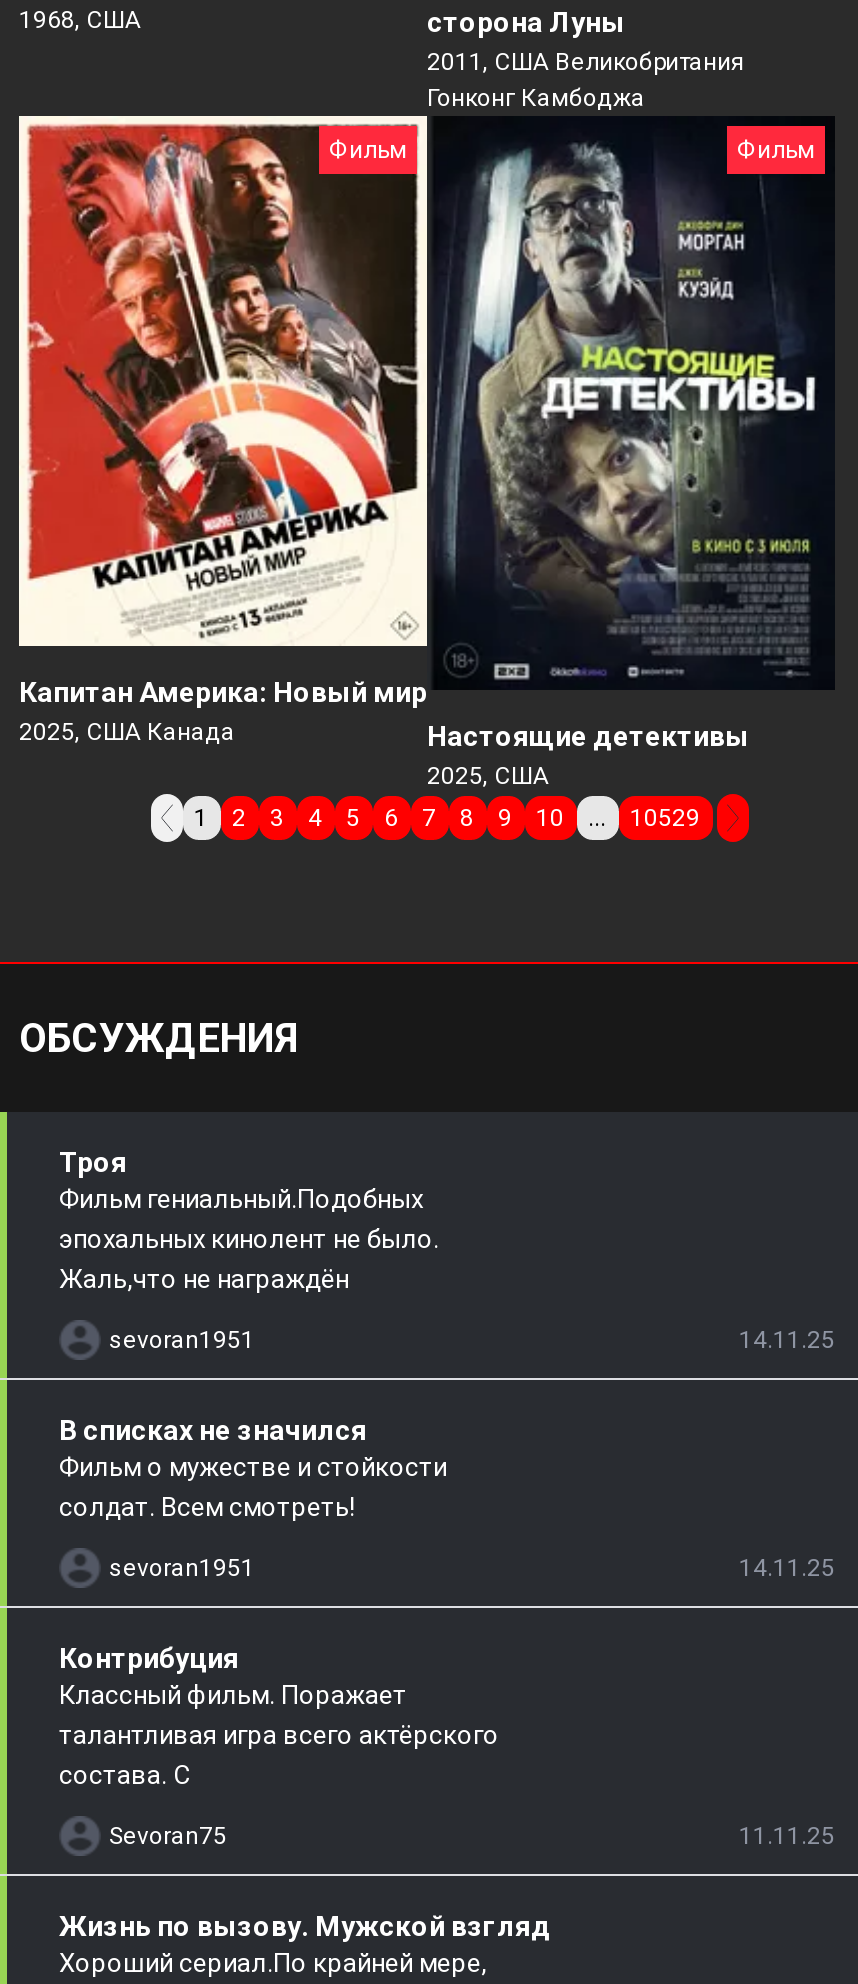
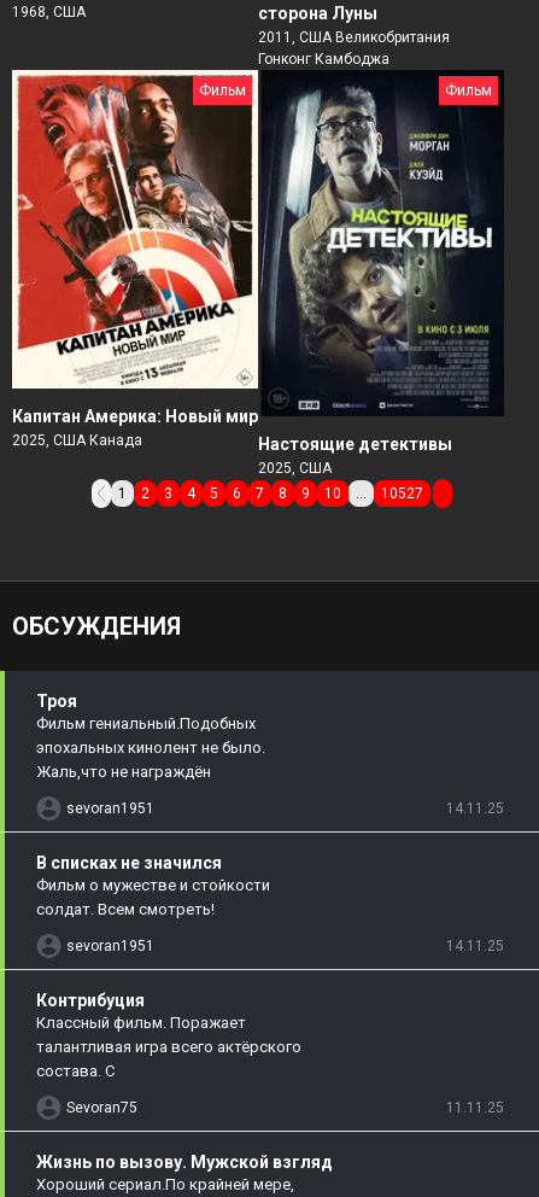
[630,804,700,832] 10529 -> [380,485,423,502] 10527

